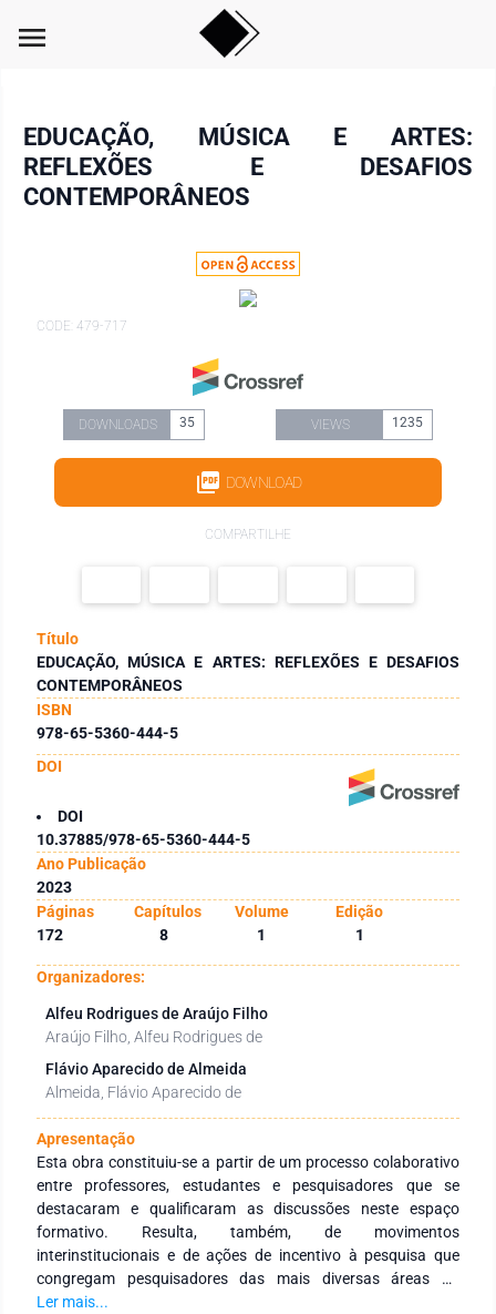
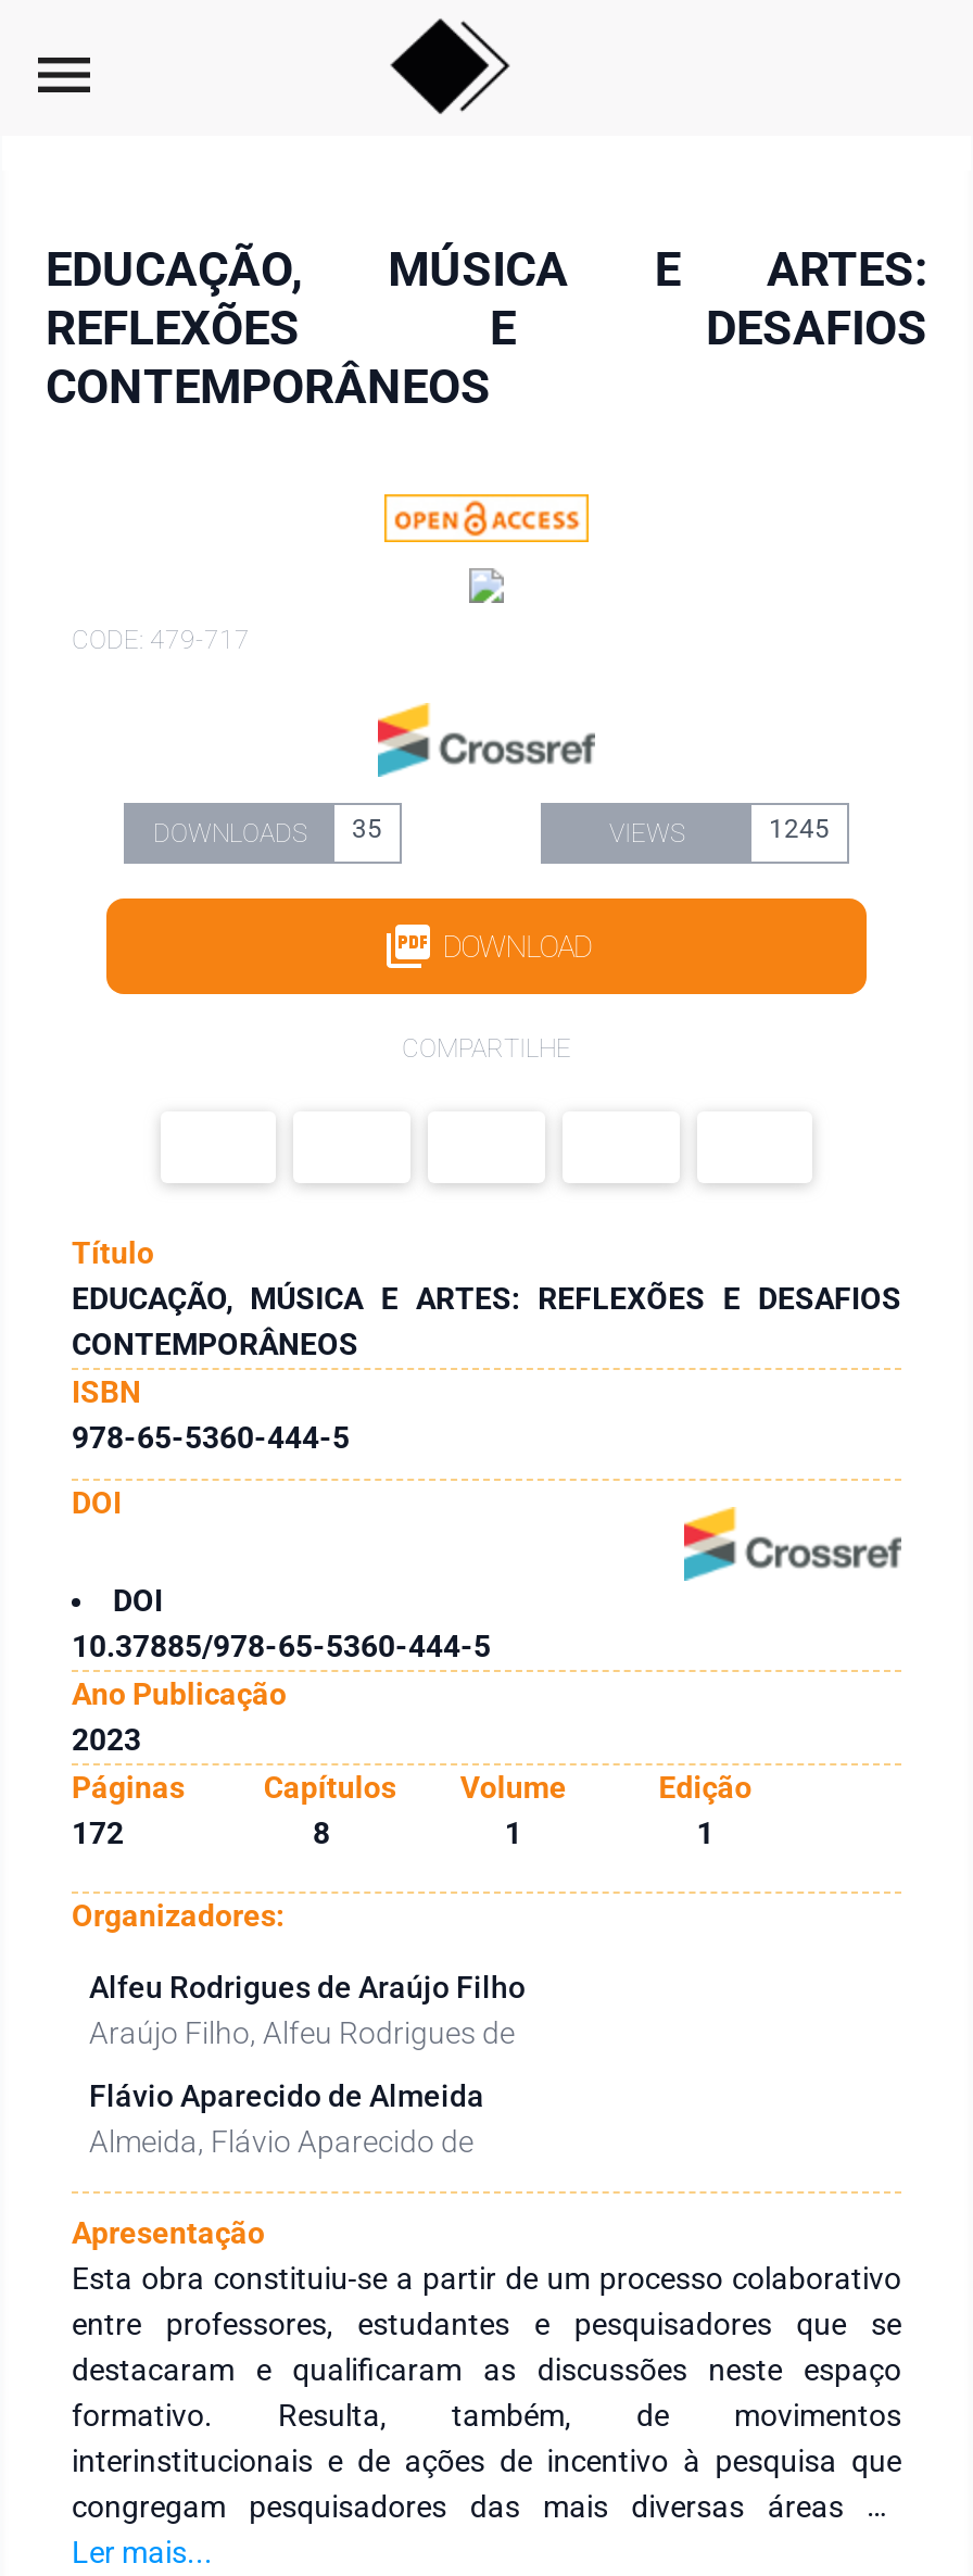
[392,415,423,430] 1235 -> [769,814,830,844] 1245

